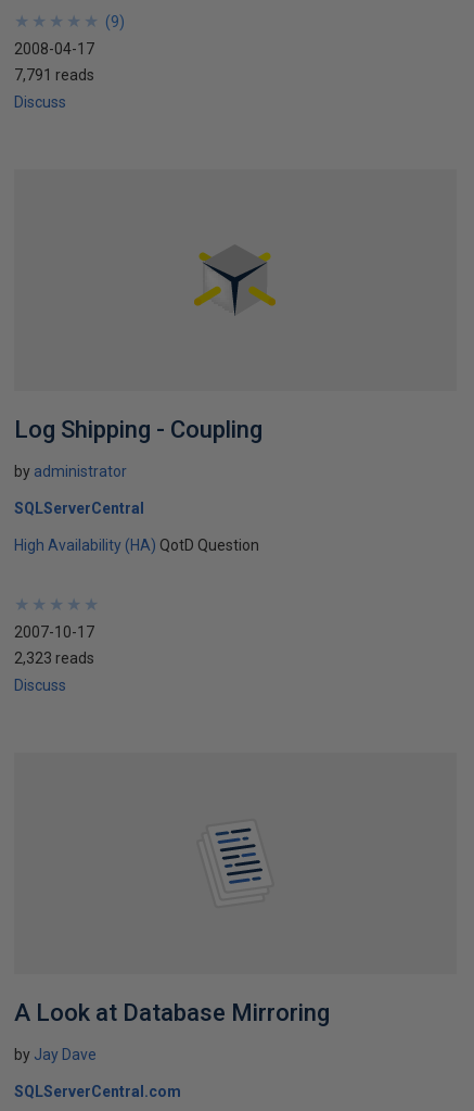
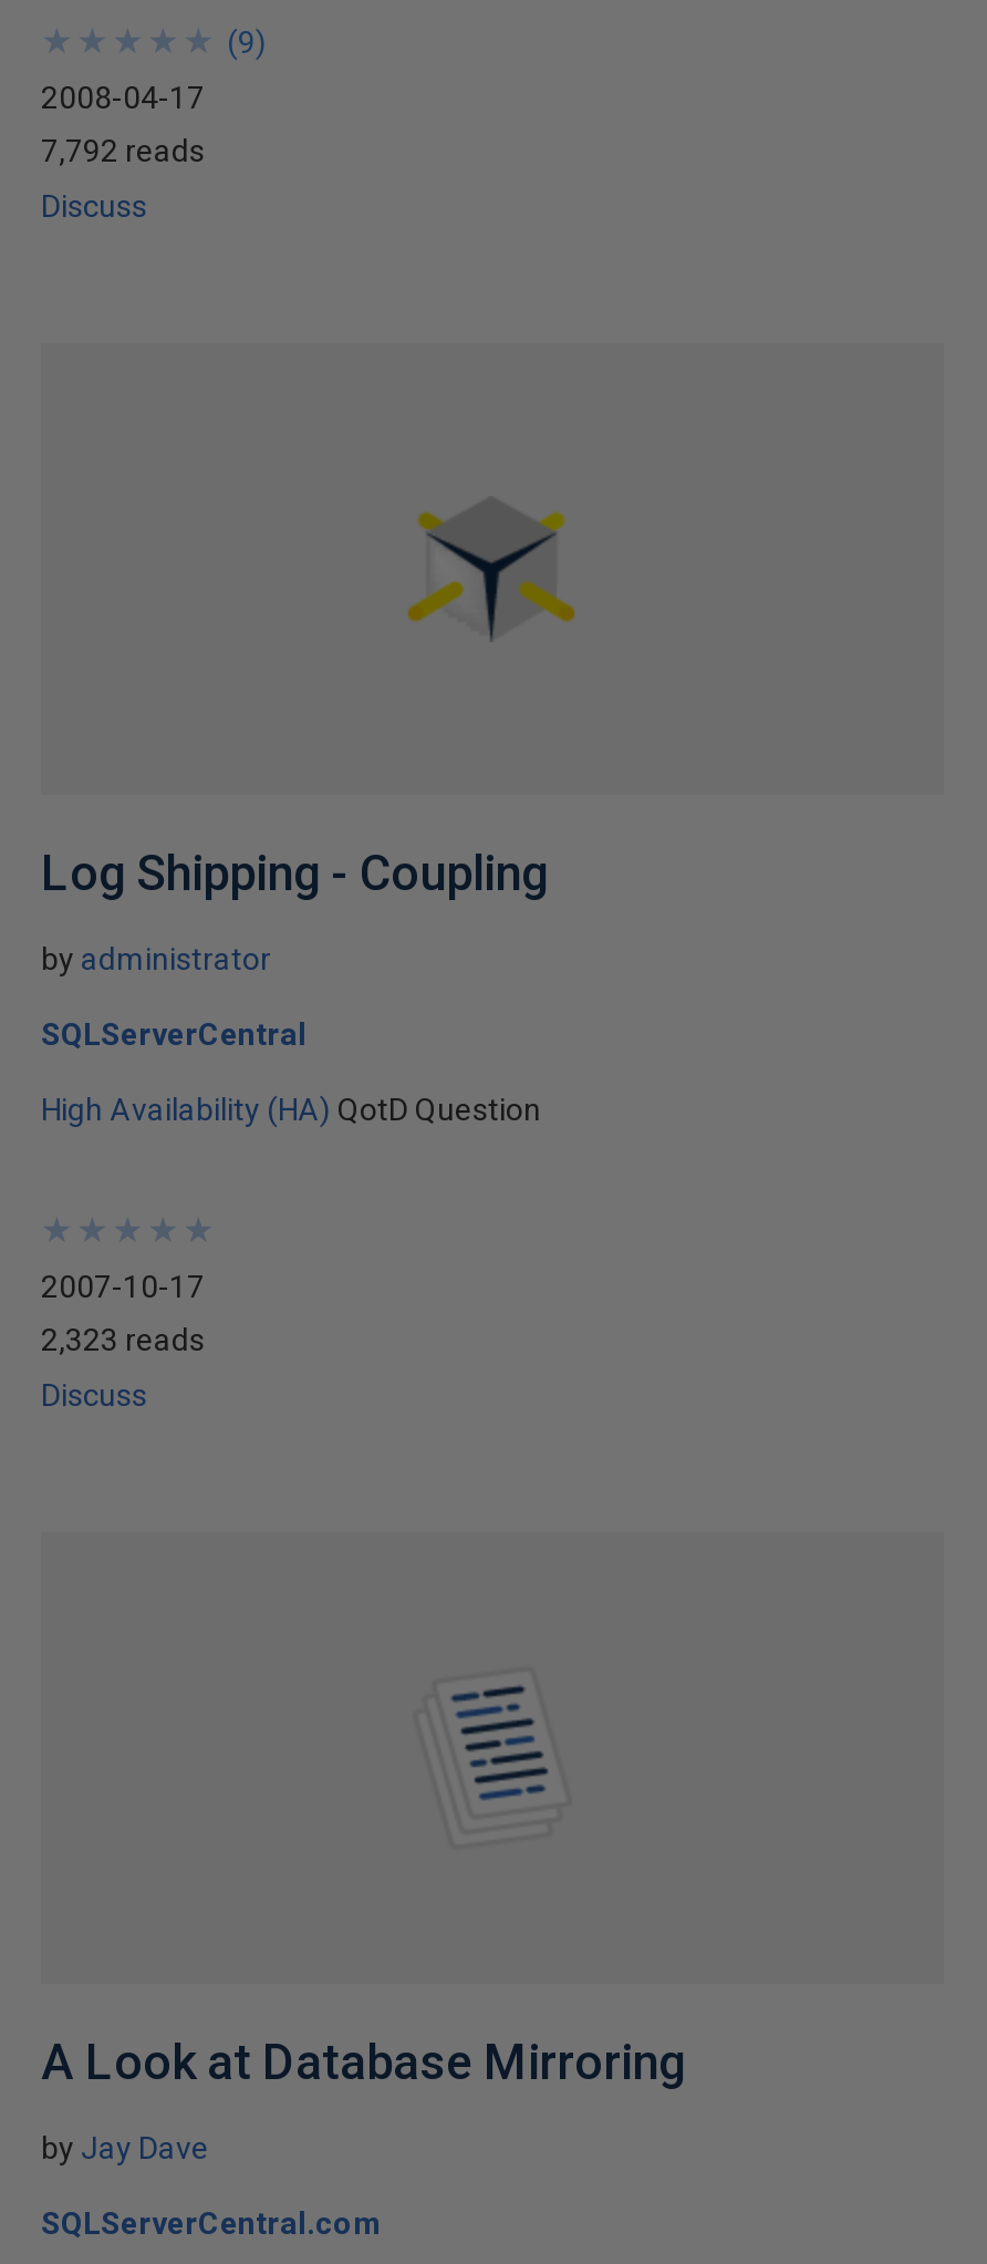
[14,66,94,84] 7,791 reads -> [41,133,205,168] 7,792 reads

